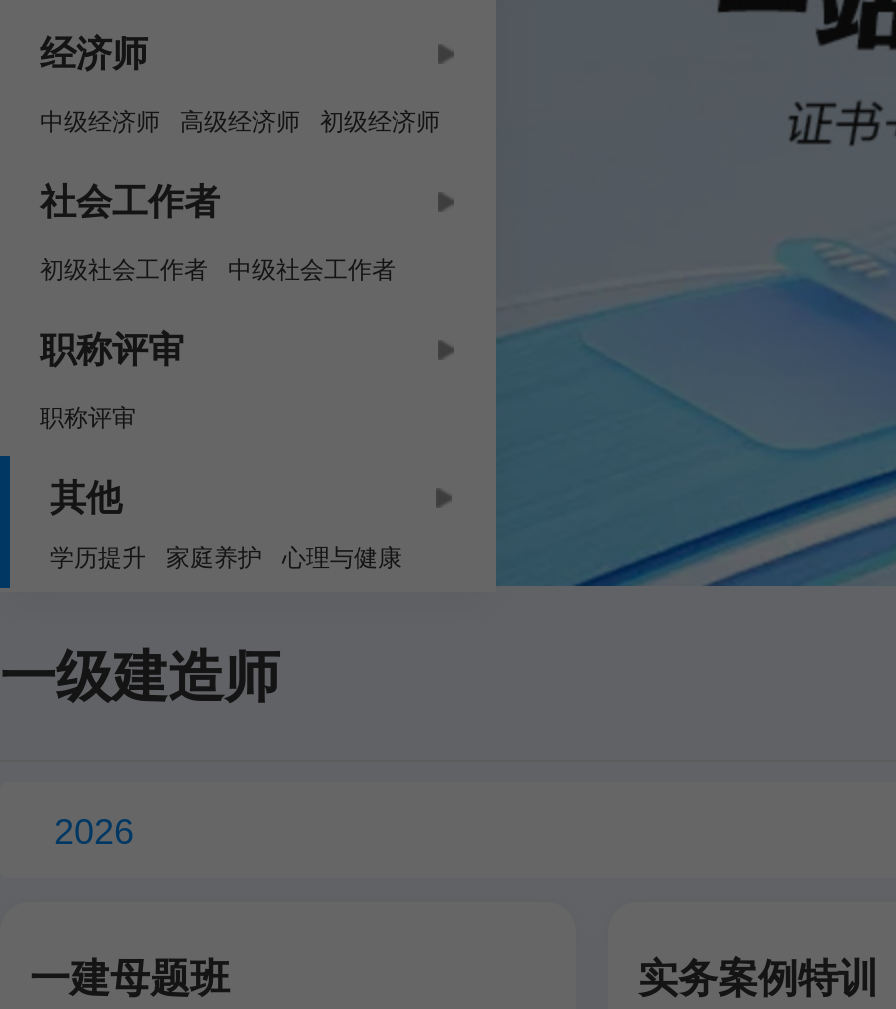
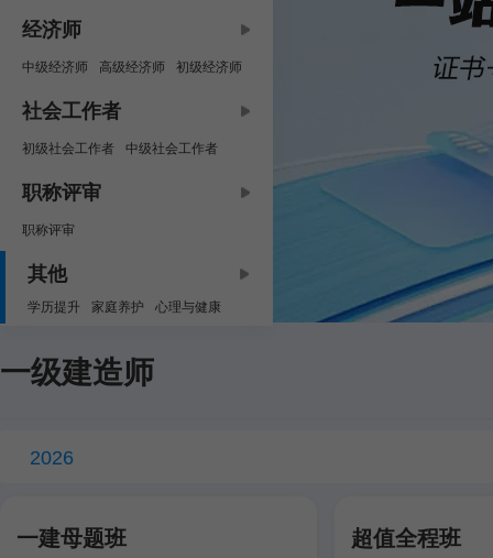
[638,956,878,1000] 实务案例特训 -> [351,526,461,550] 超值全程班

